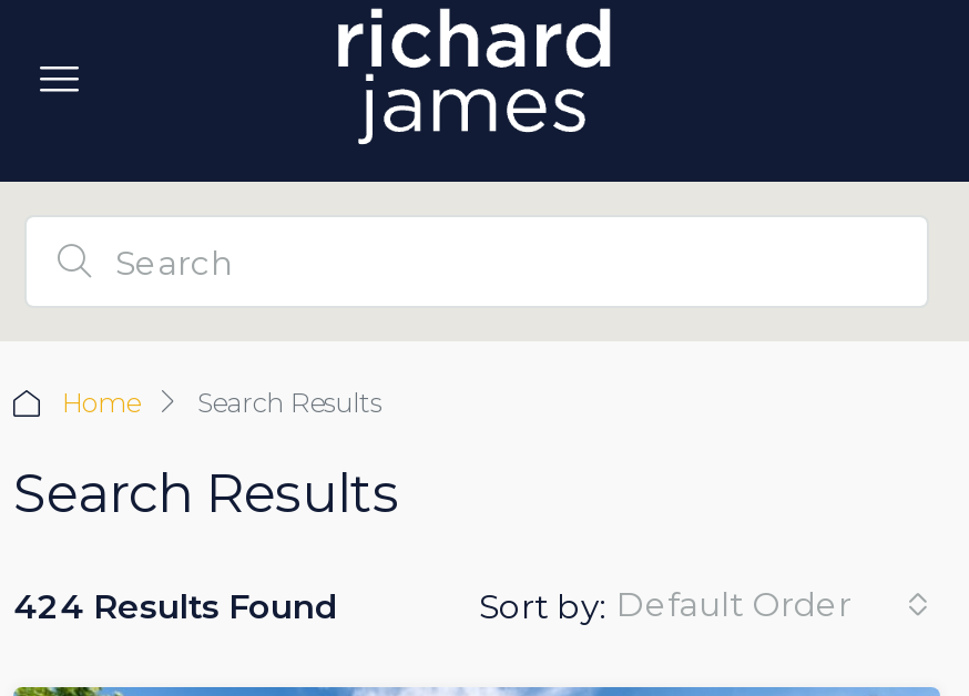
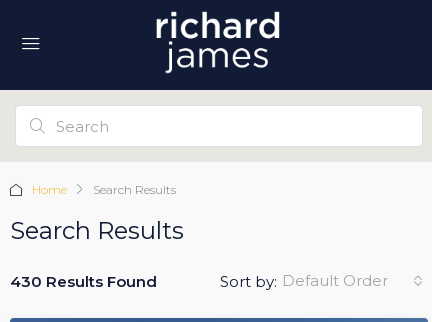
[13,584,339,626] 424 Results Found -> [10,271,157,290] 430 Results Found

